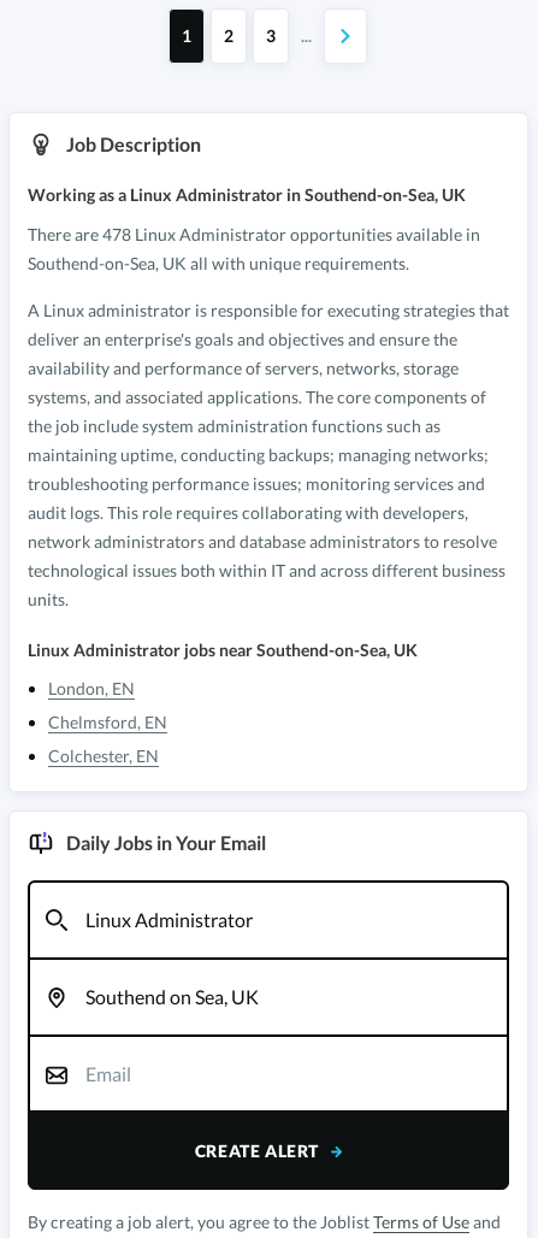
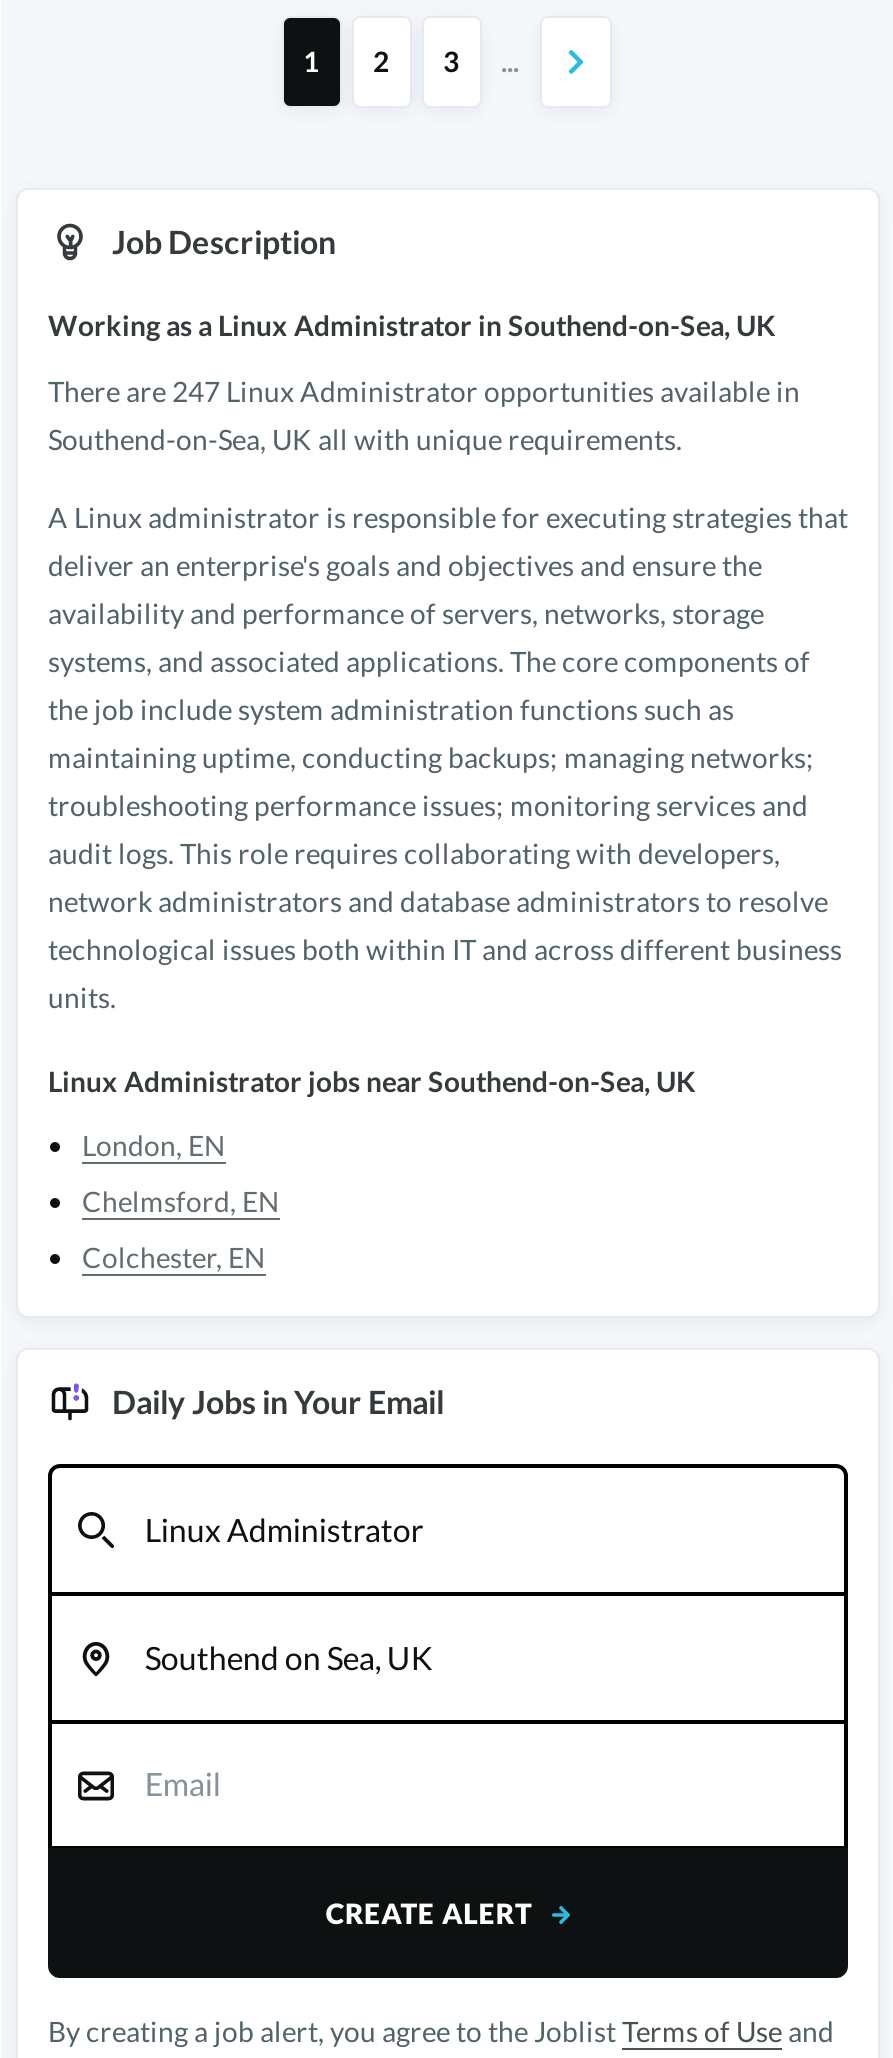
[28,224,480,245] There are 478 Linux Administrator opportunities available in -> [48,375,800,409] There are 247 Linux Administrator opportunities available in

